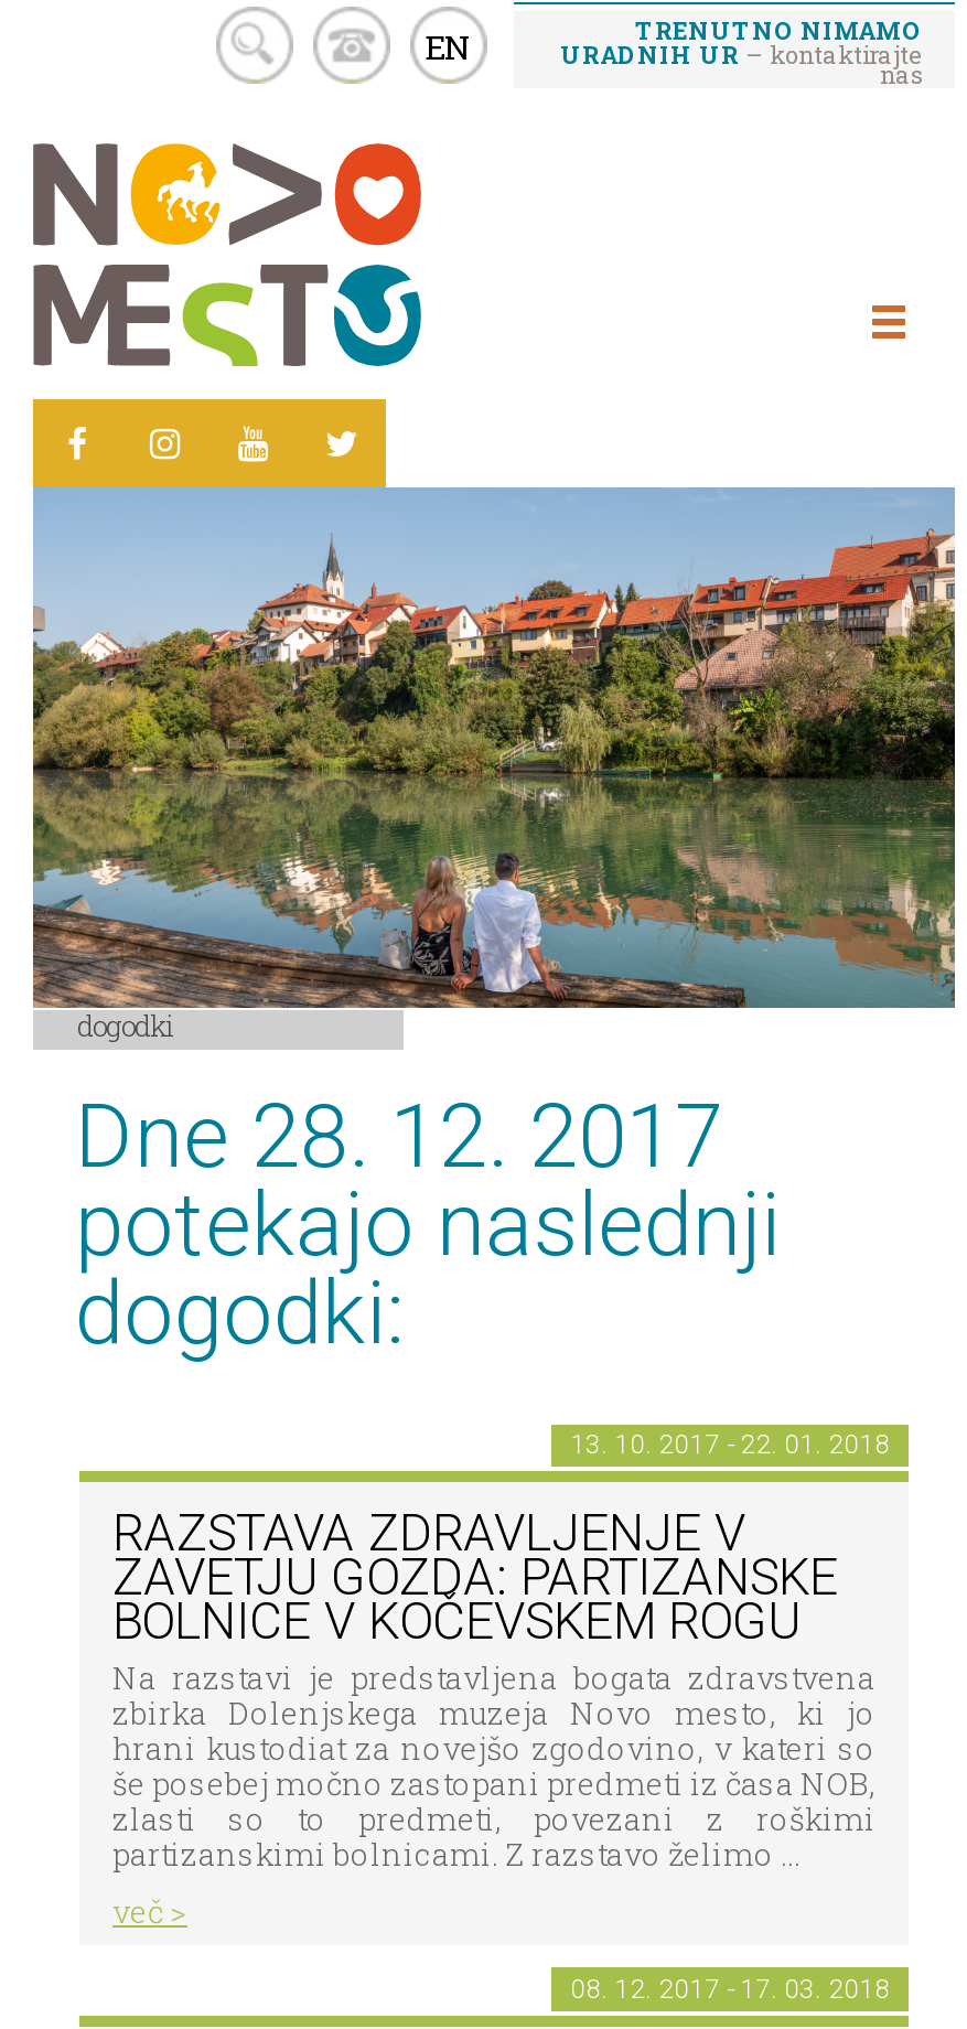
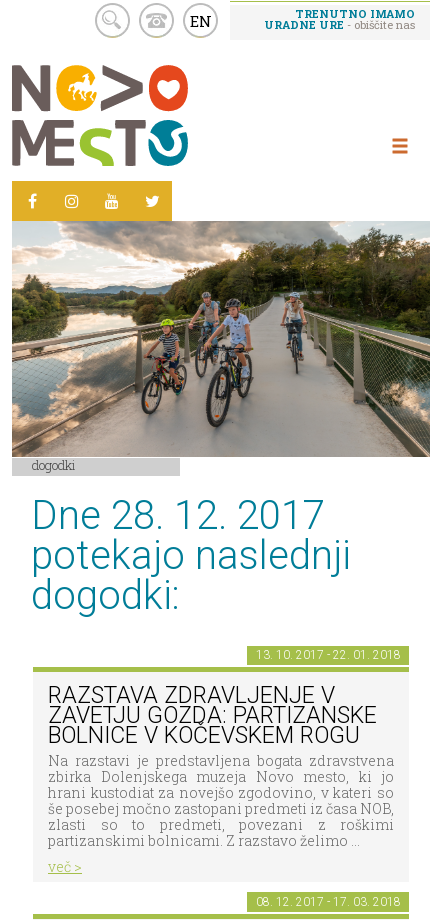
[560,12,922,90] TRENUTNO NIMAMO | URADNIH UR– kontaktirajte | nas -> [264,6,415,32] TRENUTNO IMAMO | URADNE URE - obiščite nas
[31,485,957,1008] [image] -> [11,221,431,457] [image]

